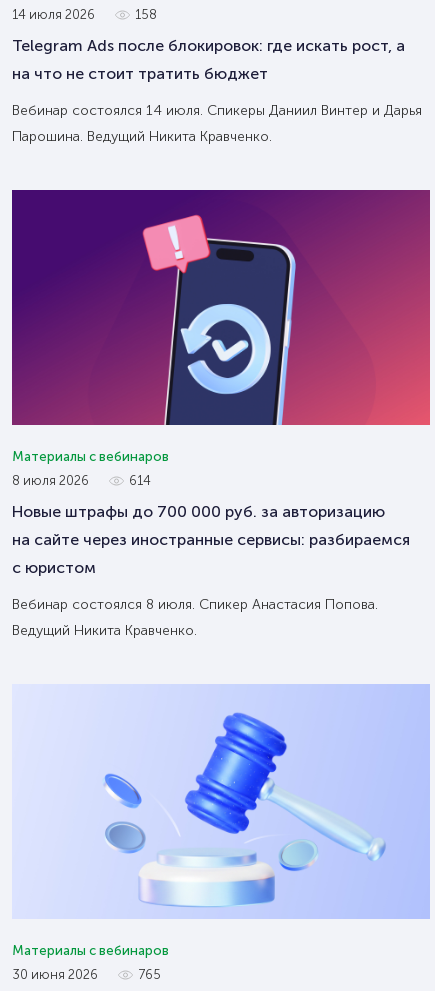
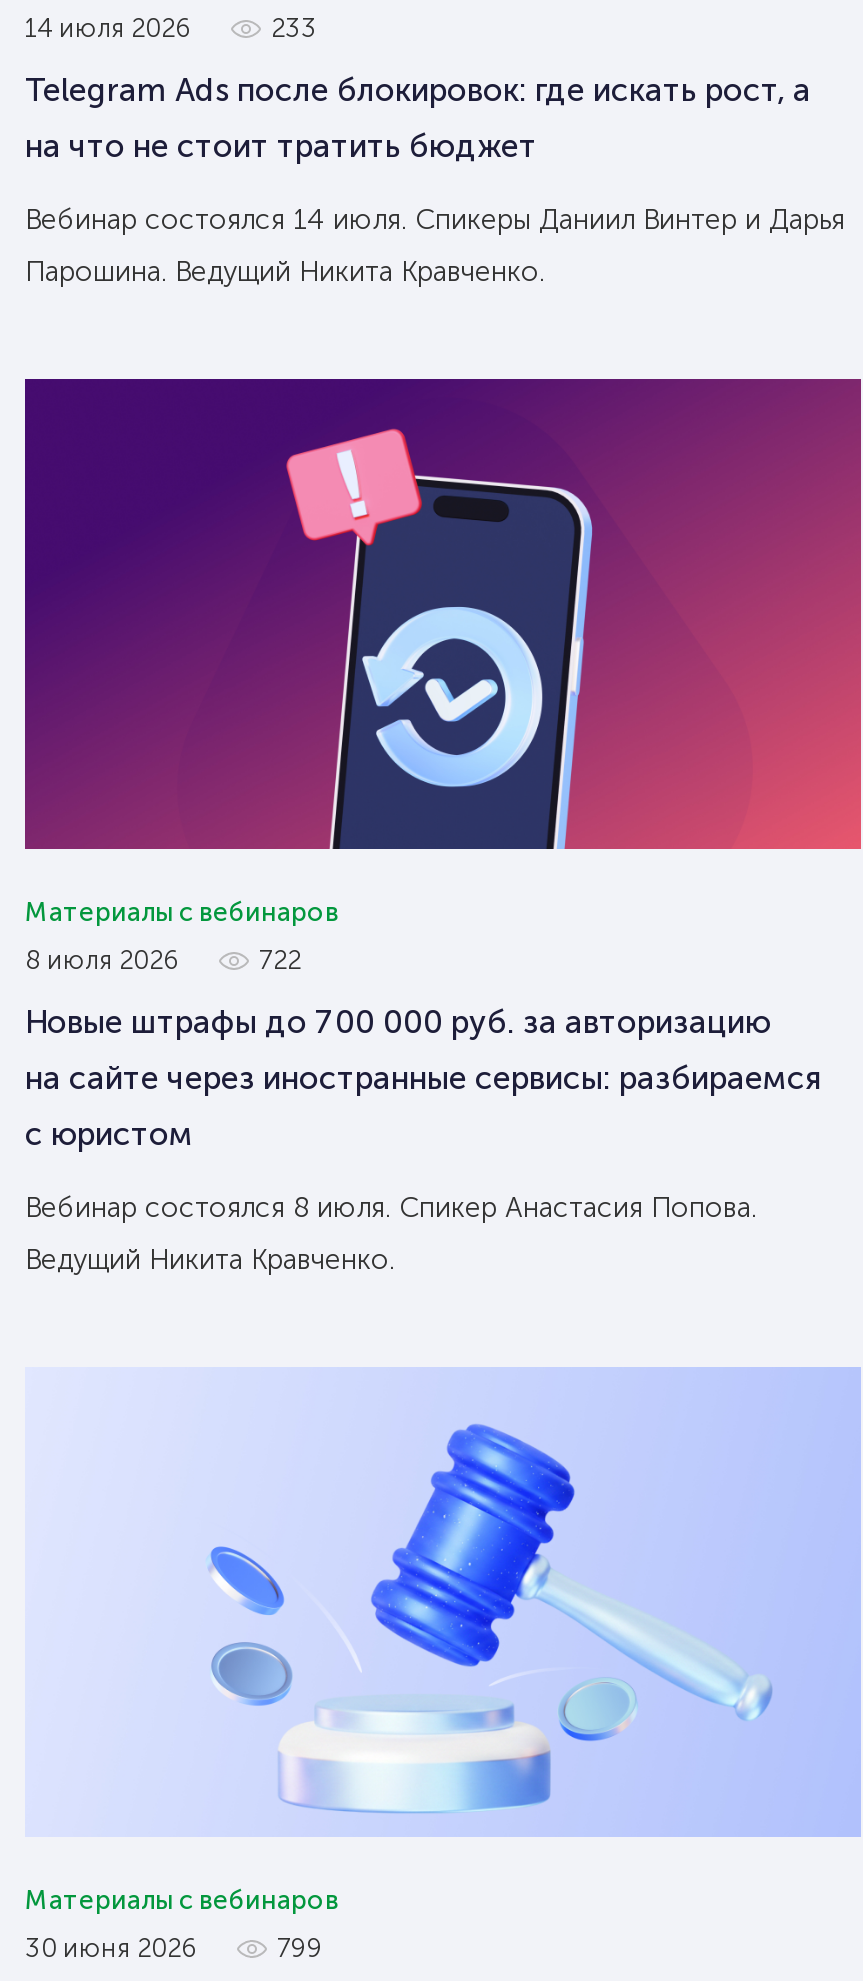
[135,7,157,22] 158 -> [271,13,317,43] 233
[129,473,151,488] 614 -> [259,945,301,975] 722
[138,967,161,982] 765 -> [277,1934,323,1964] 799

